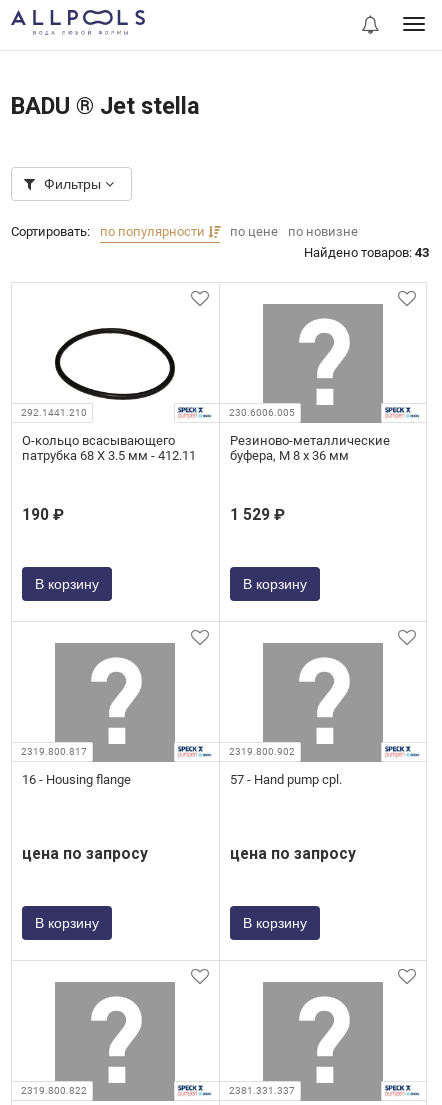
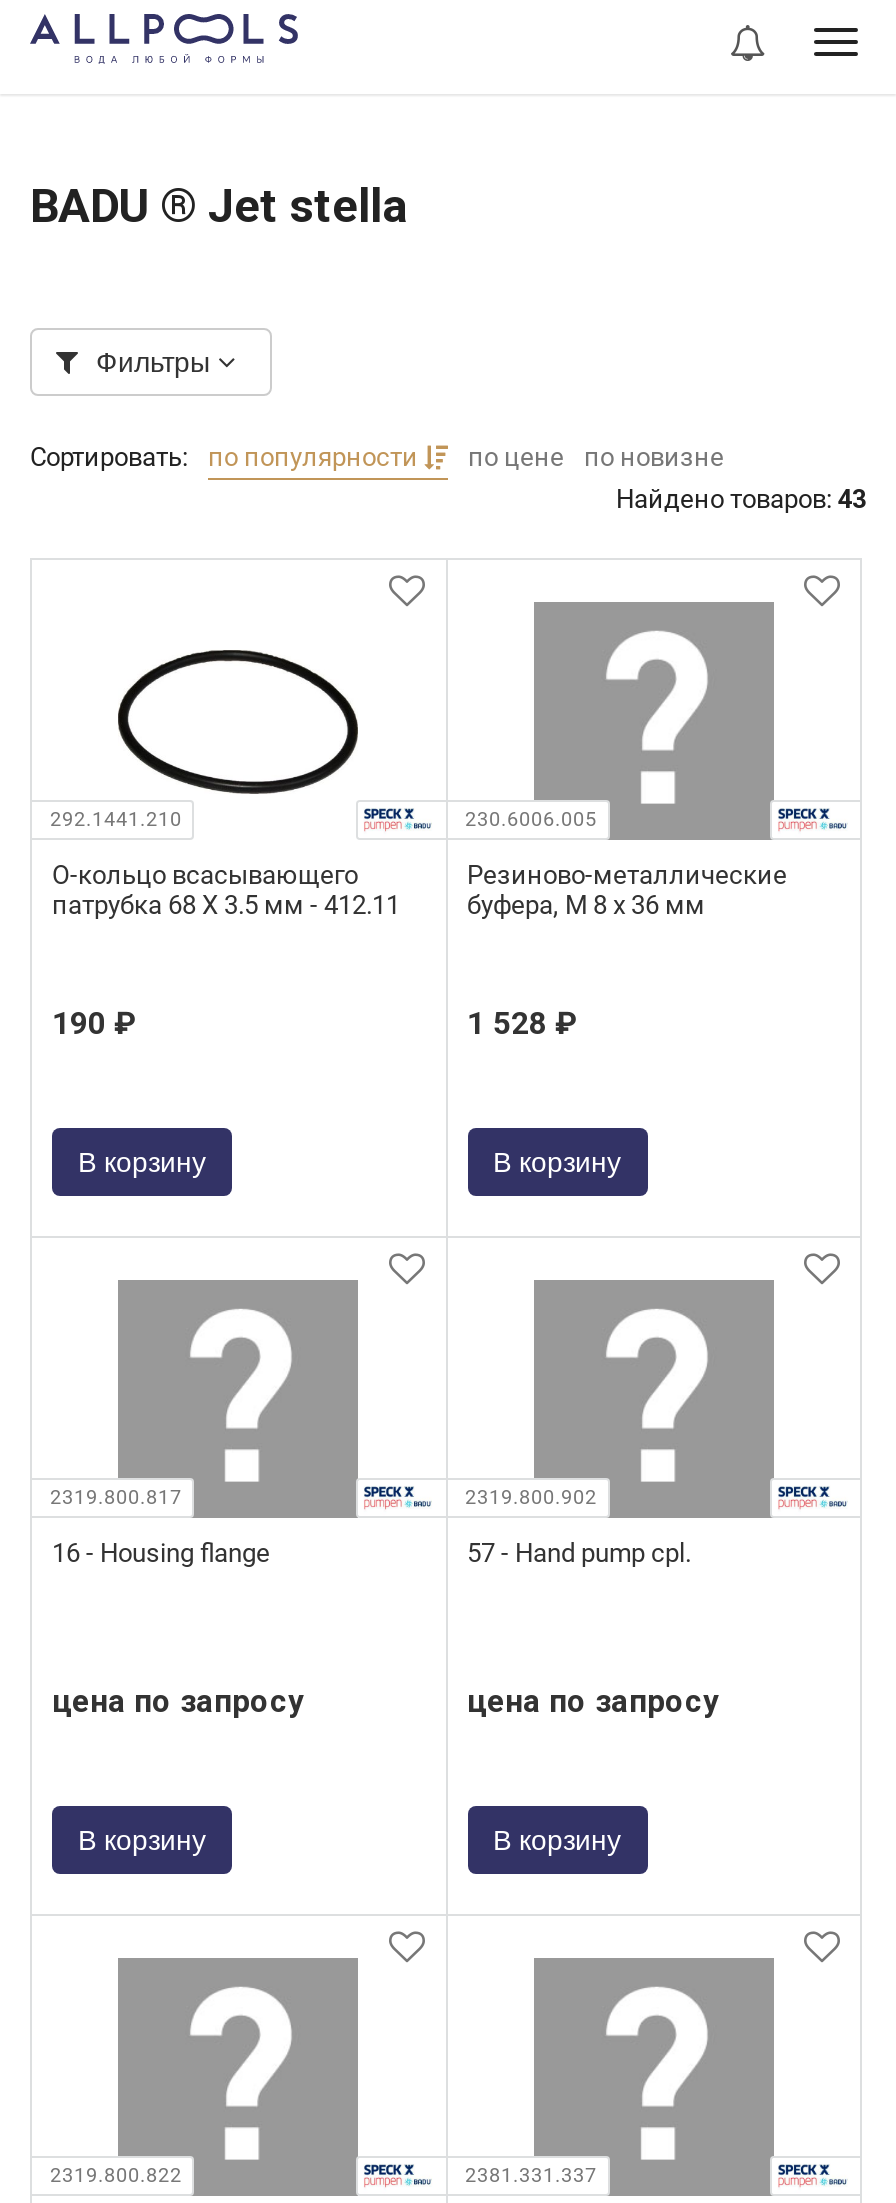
[229,506,288,524] 1 529 ₽ -> [467,1006,585,1042] 1 528 ₽

